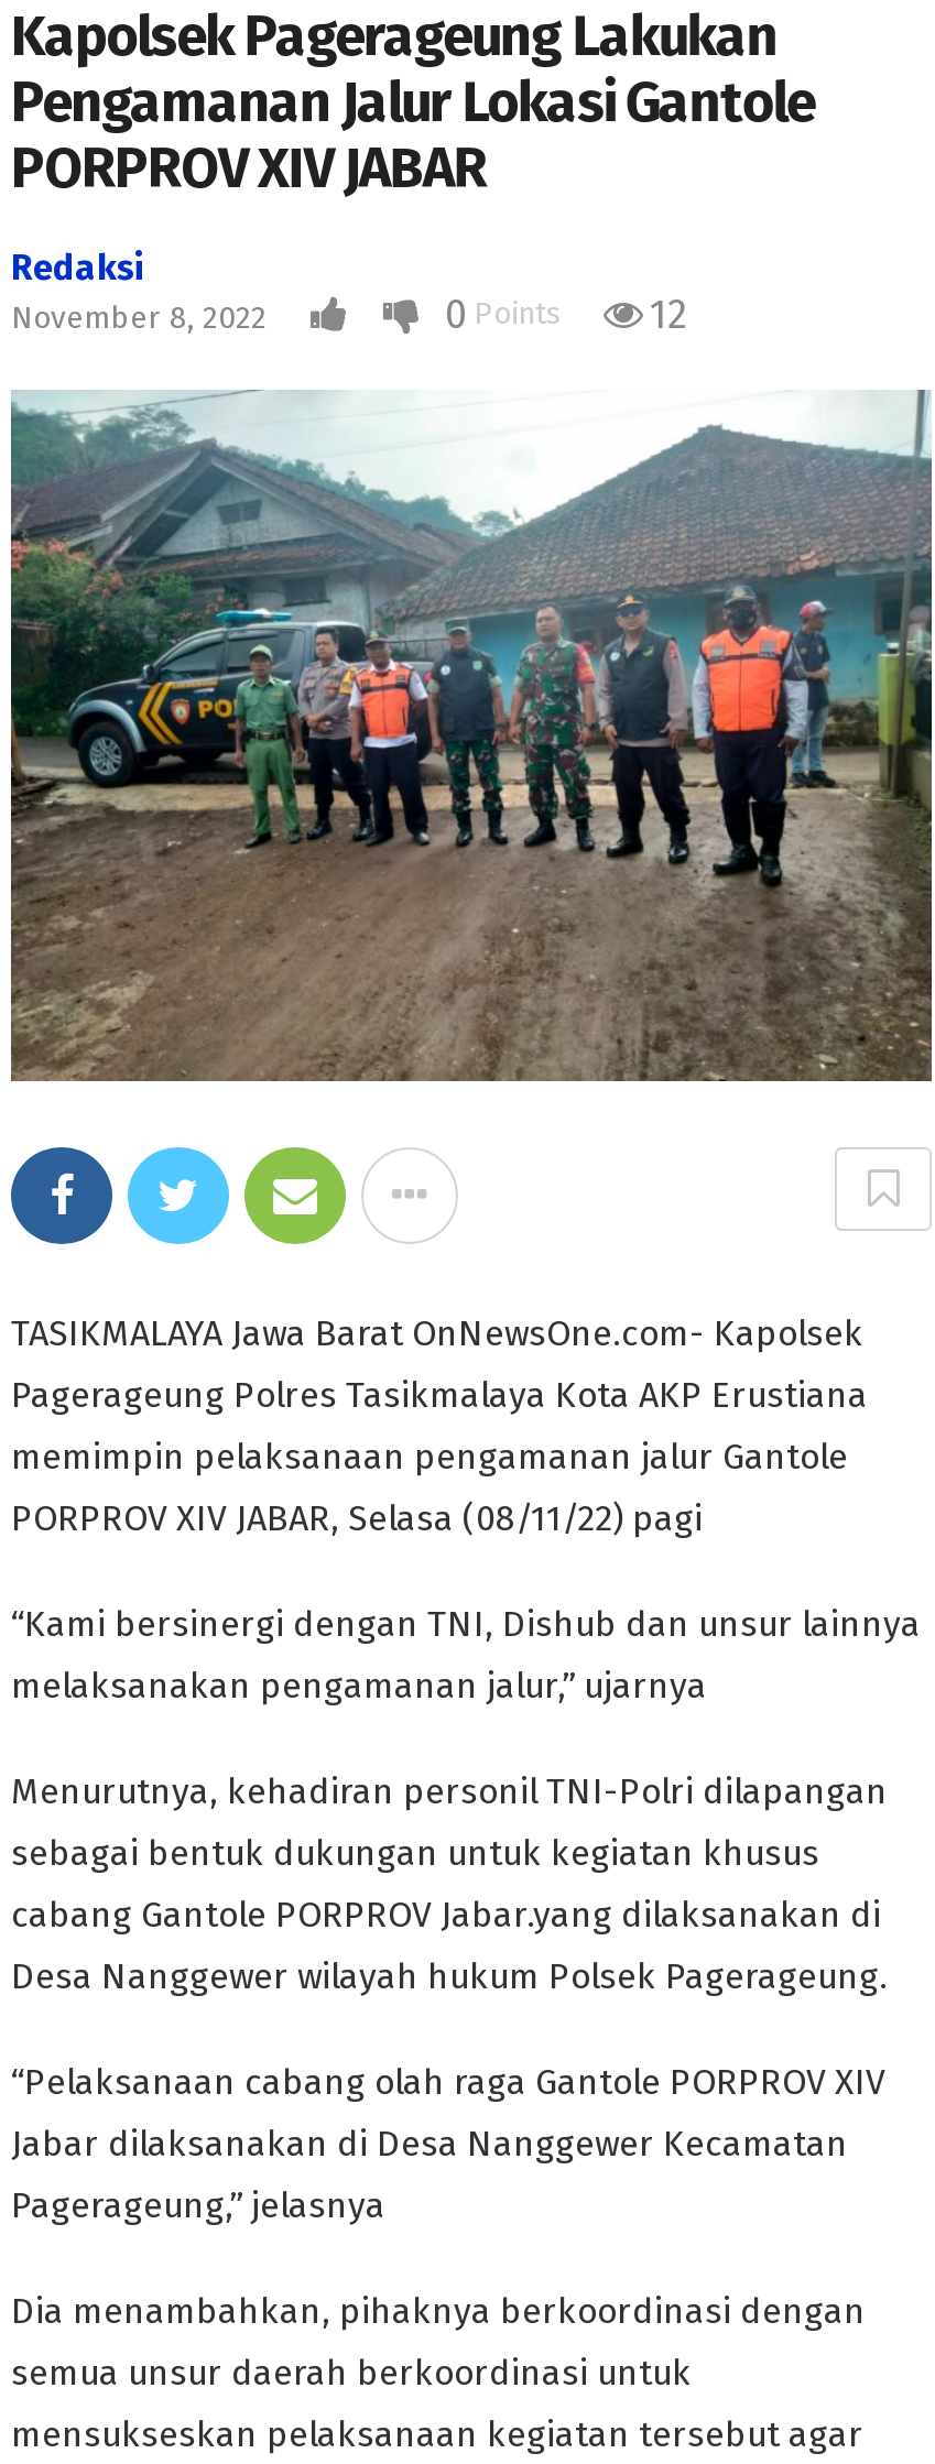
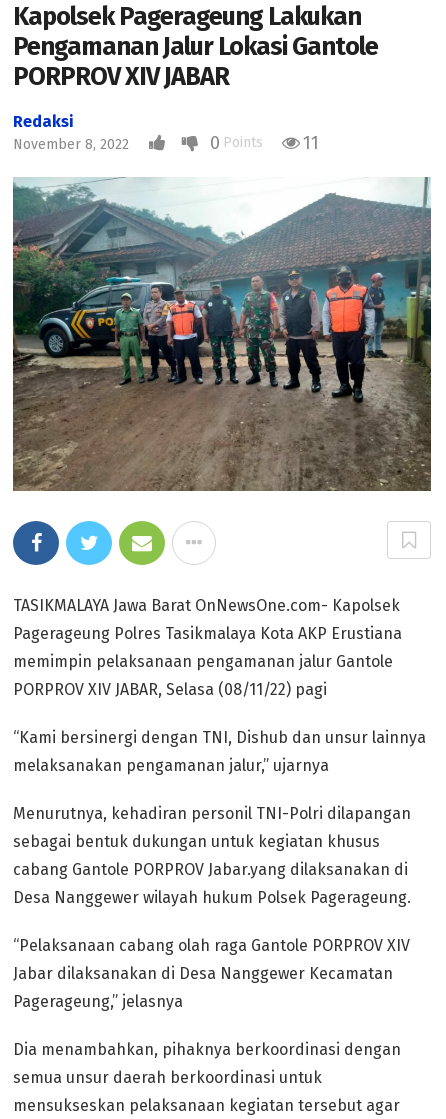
[445,291,687,339] 0 Points 12 -> [210,132,319,154] 0 Points 11

